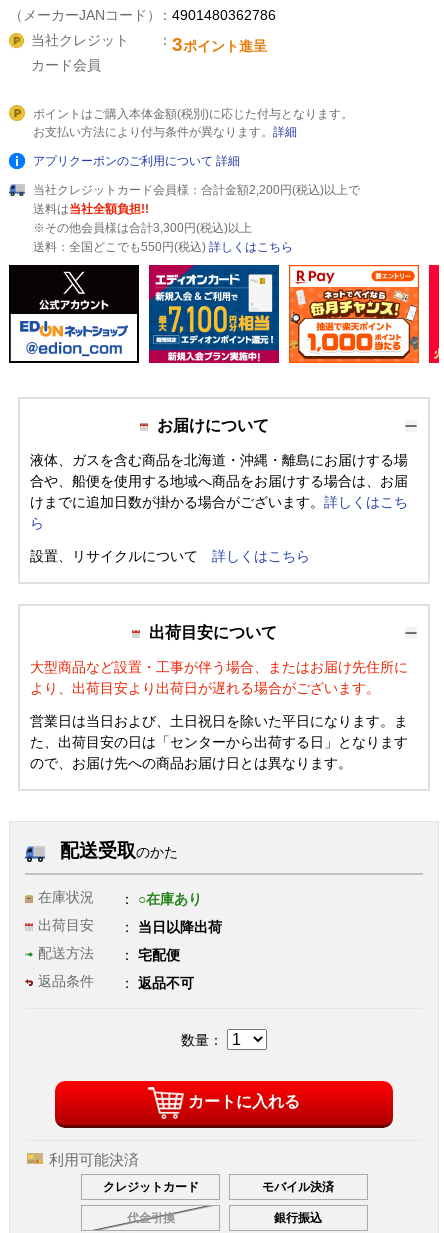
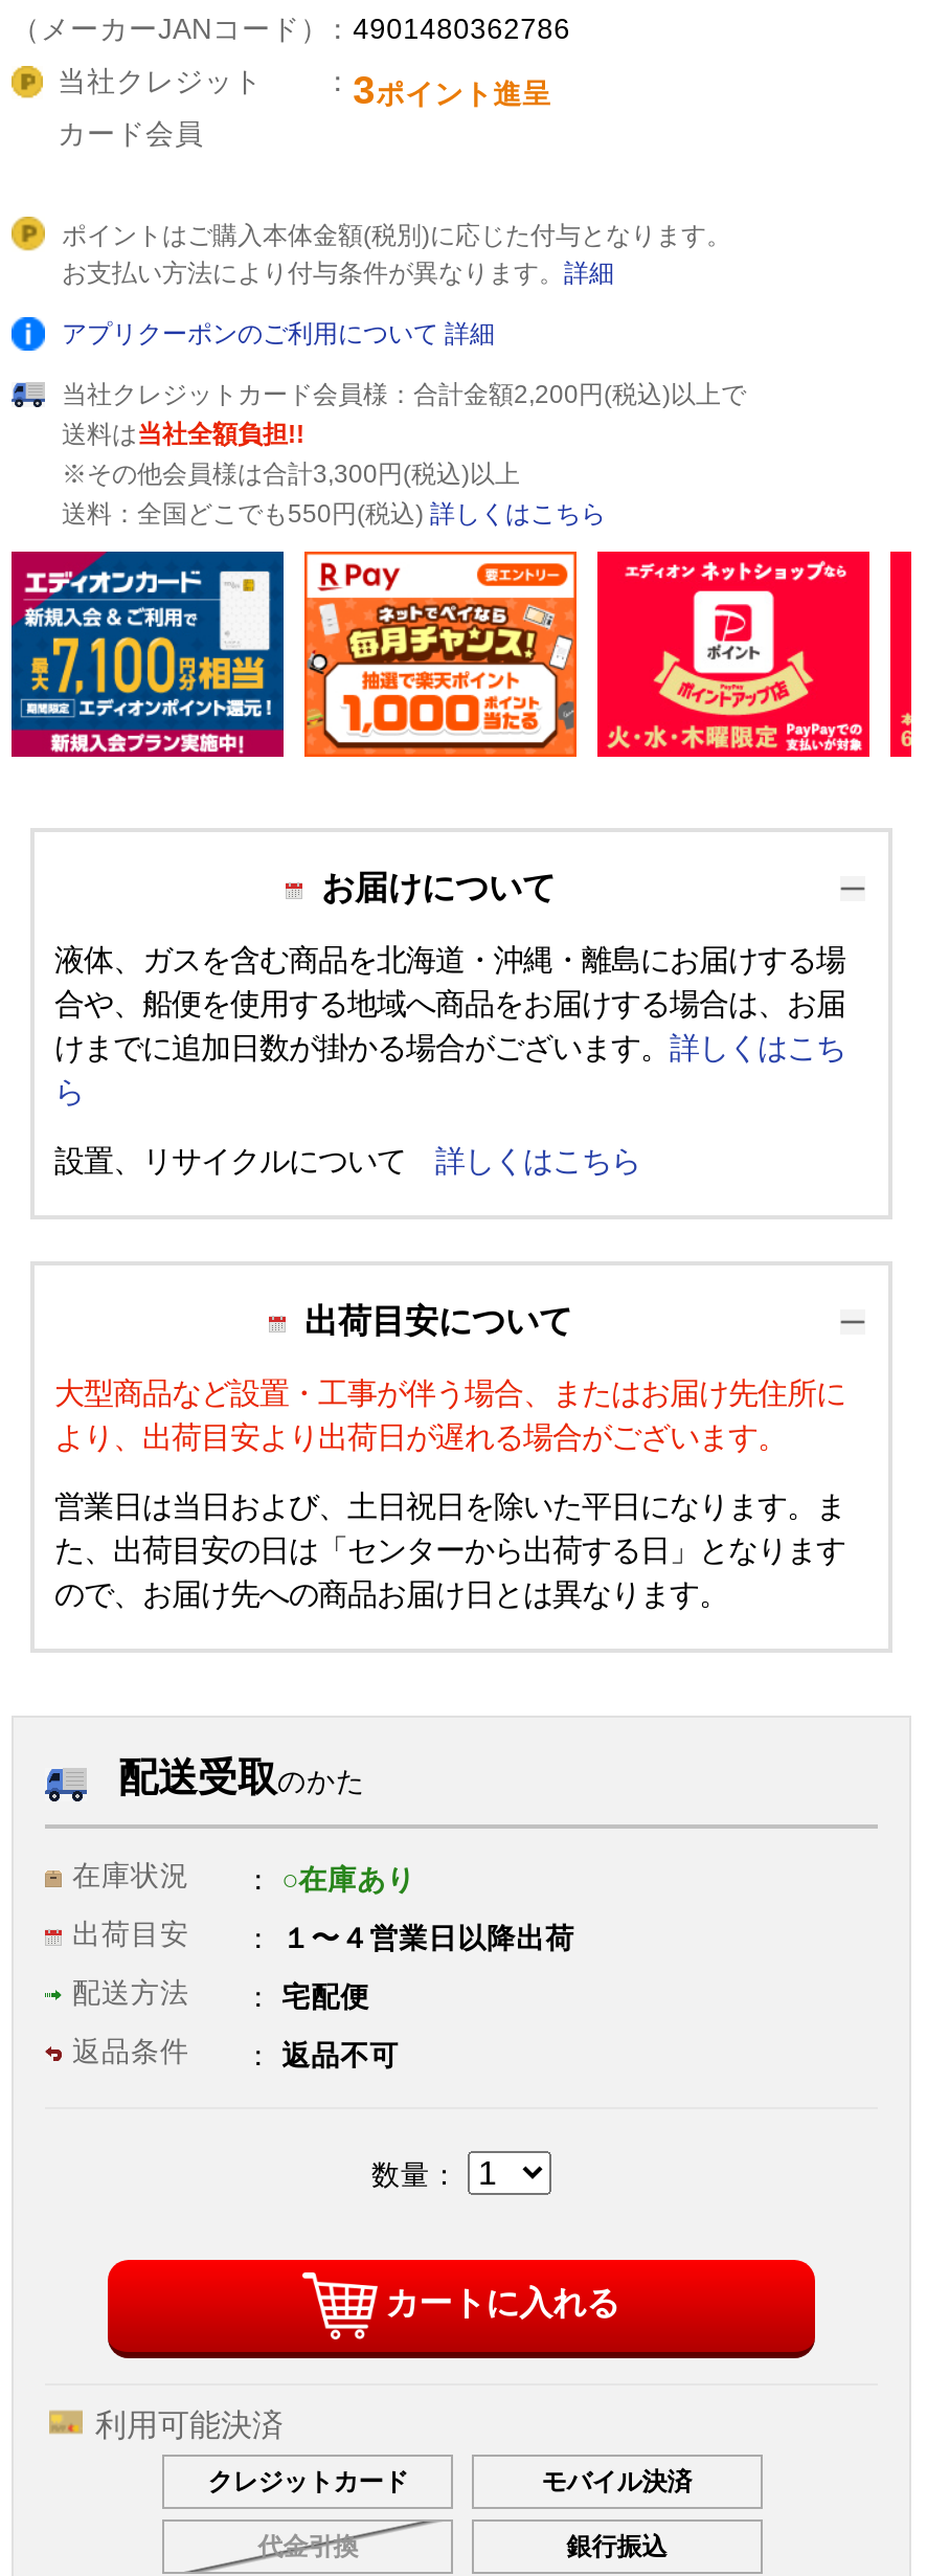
[8,264,140,364] [image] -> [9,550,286,759] [image]
[148,264,280,363] [image] -> [302,550,579,757] [image]
[288,264,420,363] [image] -> [595,550,872,757] [image]
[134,920,222,935] 当日以降出荷 -> [273,1924,575,1955] １〜４営業日以降出荷

